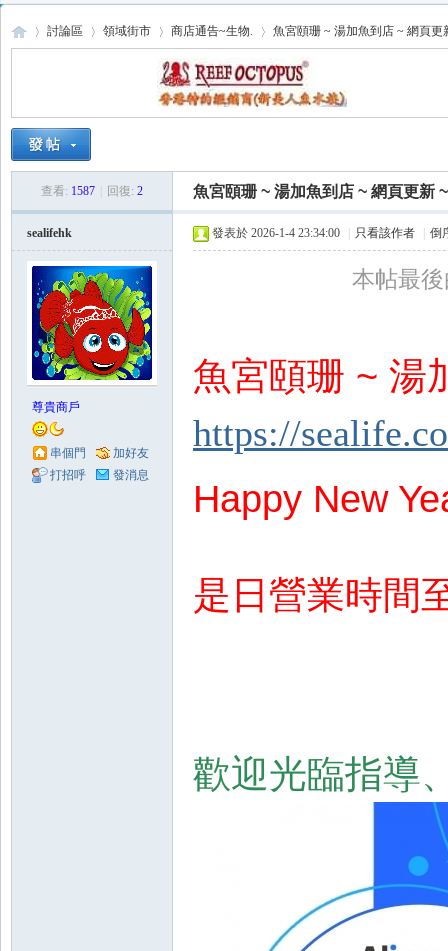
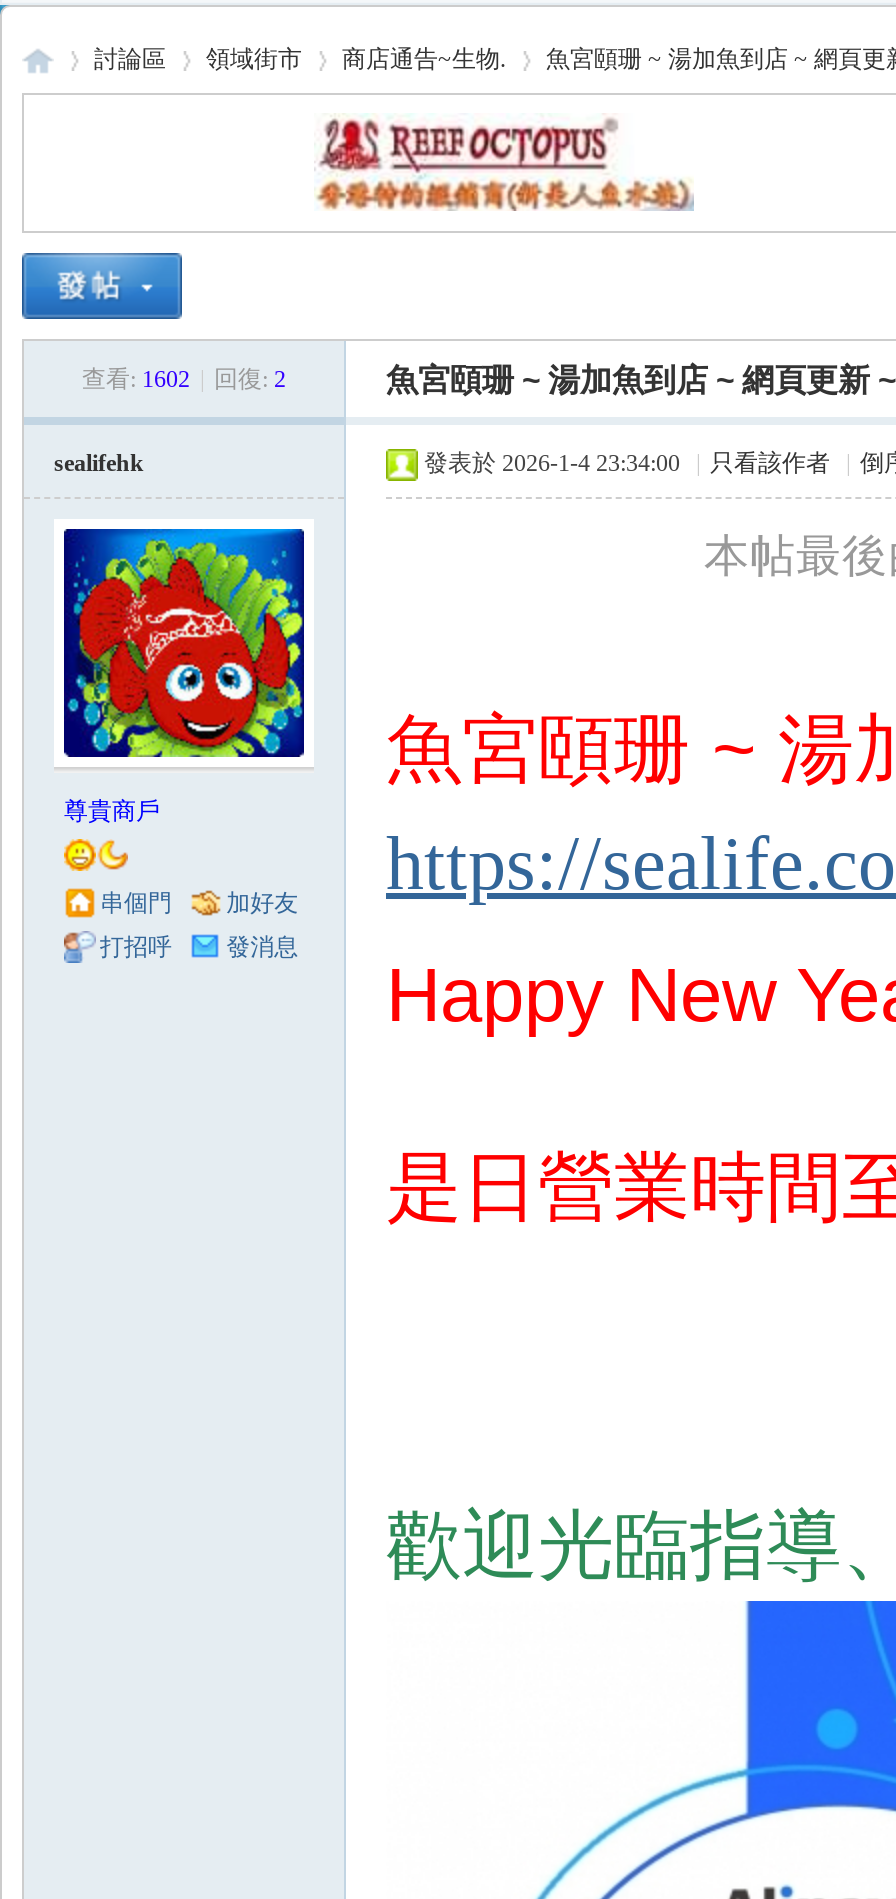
[41,184,143,198] 查看: 1587 回復: 2 -> [82,365,286,393] 查看: 1602 回復: 2

